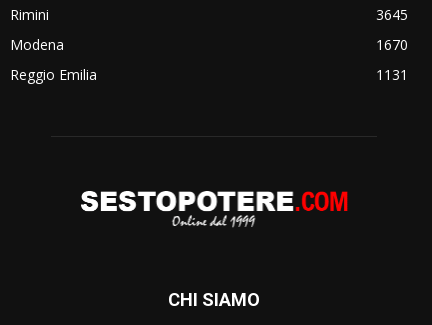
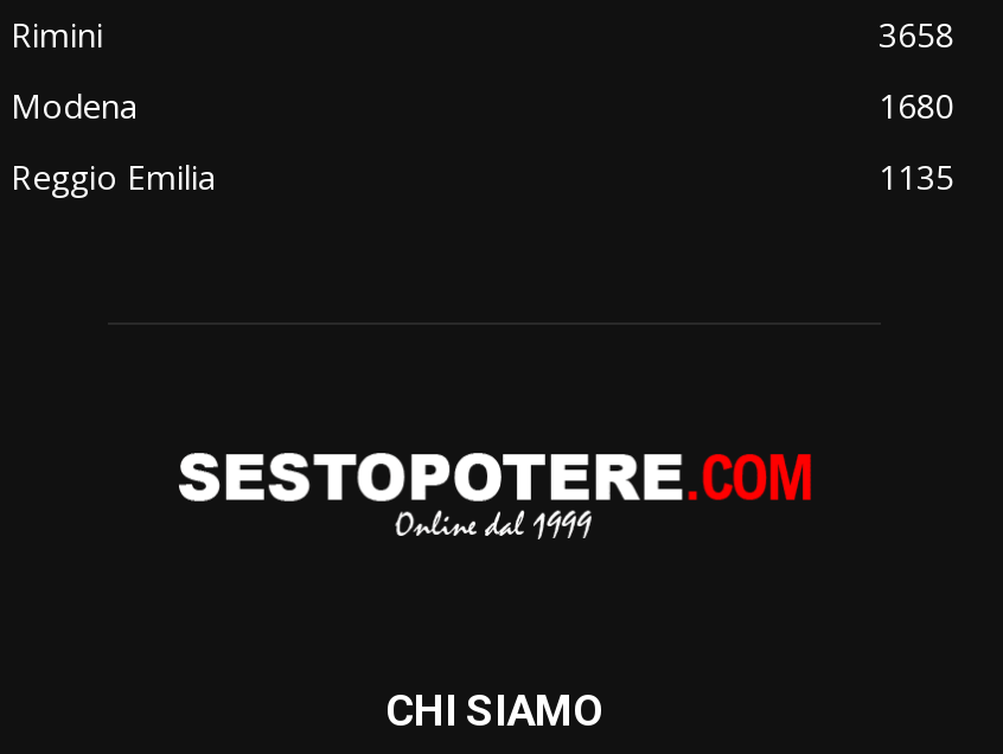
[376,5,408,24] 3645 -> [879,13,954,58] 3658
[376,35,408,54] 1670 -> [879,84,954,129] 1680
[376,65,408,84] 1131 -> [879,155,954,200] 1135

